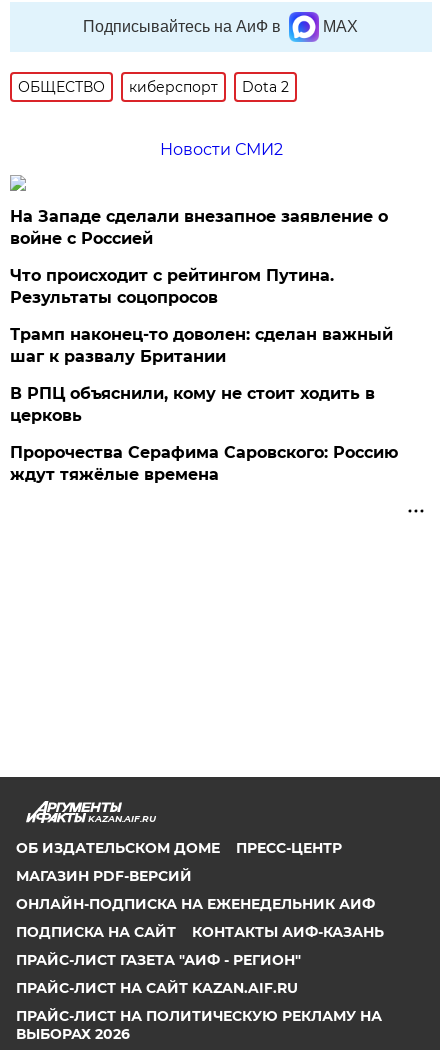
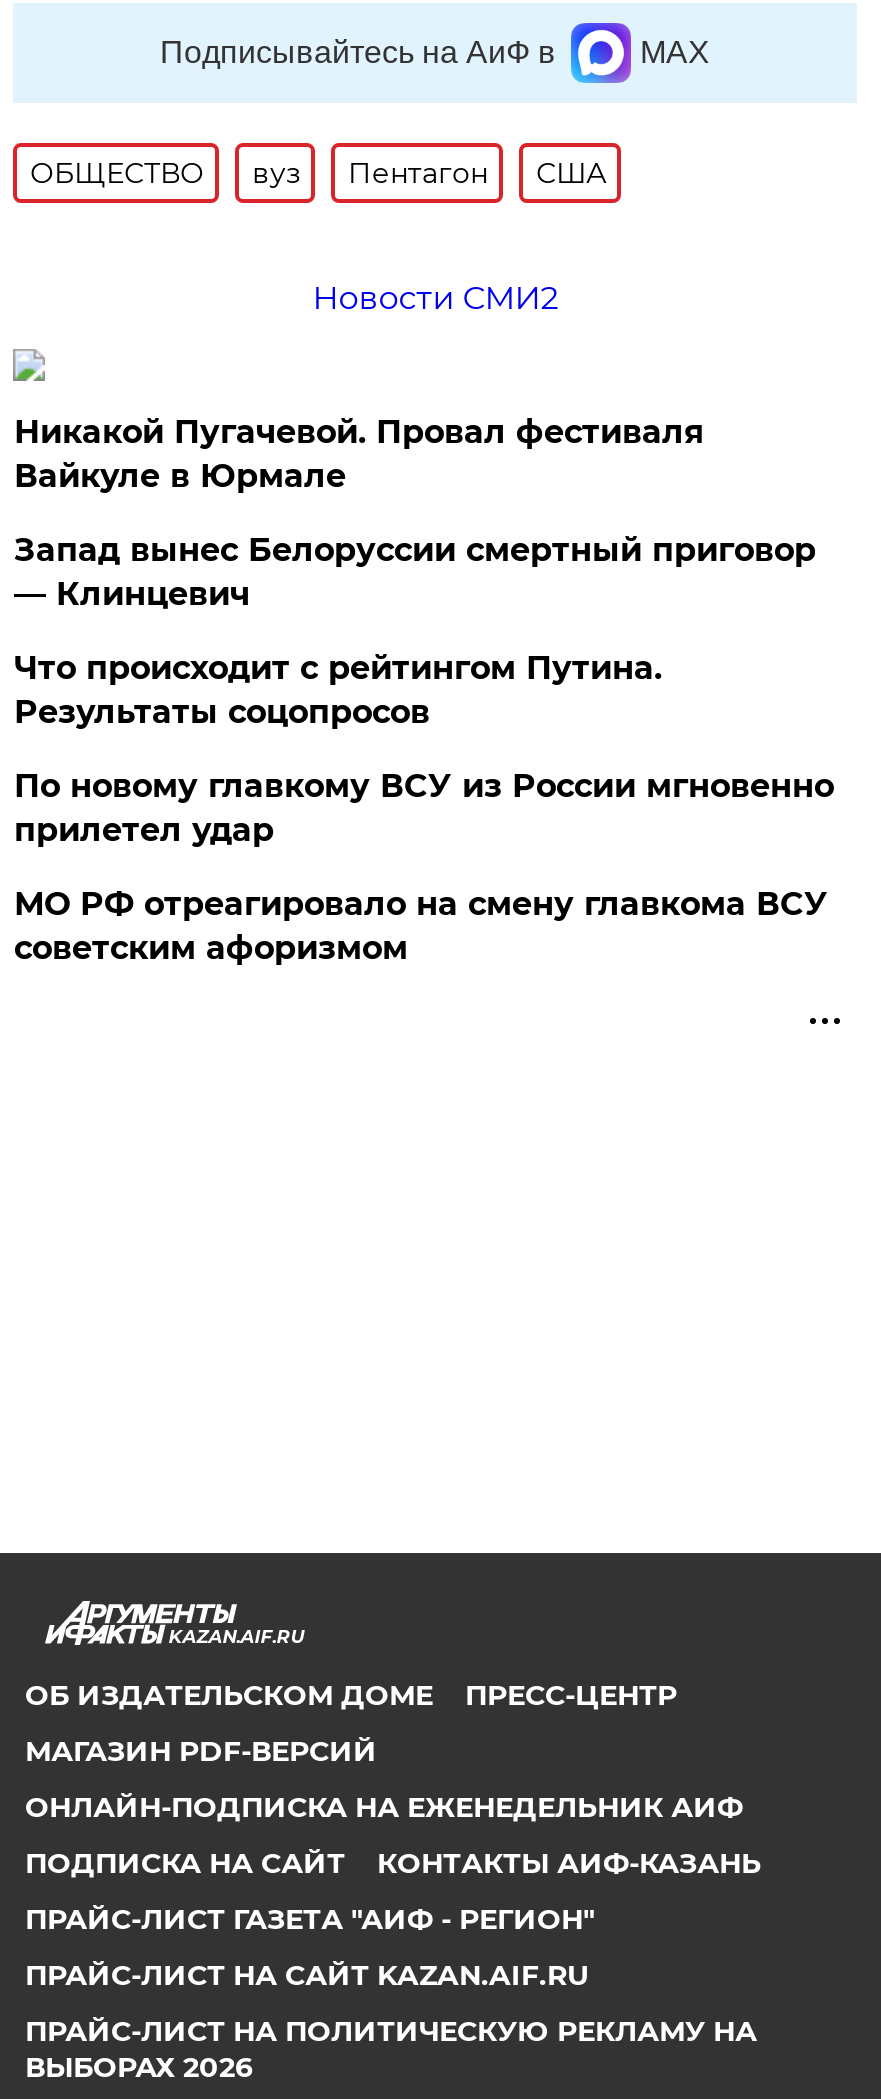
[129,78,289,96] киберспорт | Dota 2 -> [252,155,606,191] вуз | Пентагон | США
[10,207,388,248] На Западе сделали внезапное заявление о | войне с Россией -> [14,413,816,613] Никакой Пугачевой. Провал фестиваля | Вайкуле в Юрмале | Запад вынес Белоруссии смертный приговор | — Клинцевич
moved [10,266,334,307] -> [14,649,662,731]: Что происходит с рейтингом Путина. | Результаты соцопросов
[10,325,398,484] Трамп наконец-то доволен: сделан важный | шаг к развалу Британии | В РПЦ объяснили, кому не стоит ходить в | церковь | Пророчества Серафима Саровского: Россию | ждут тяжёлые времена -> [14,767,834,967] По новому главкому ВСУ из России мгновенно | прилетел удар | МО РФ отреагировало на смену главкома ВСУ | советским афоризмом

